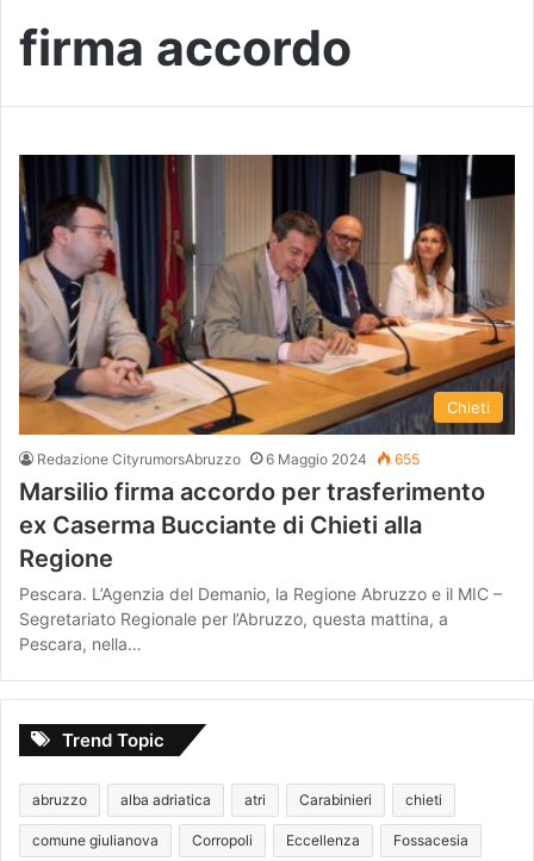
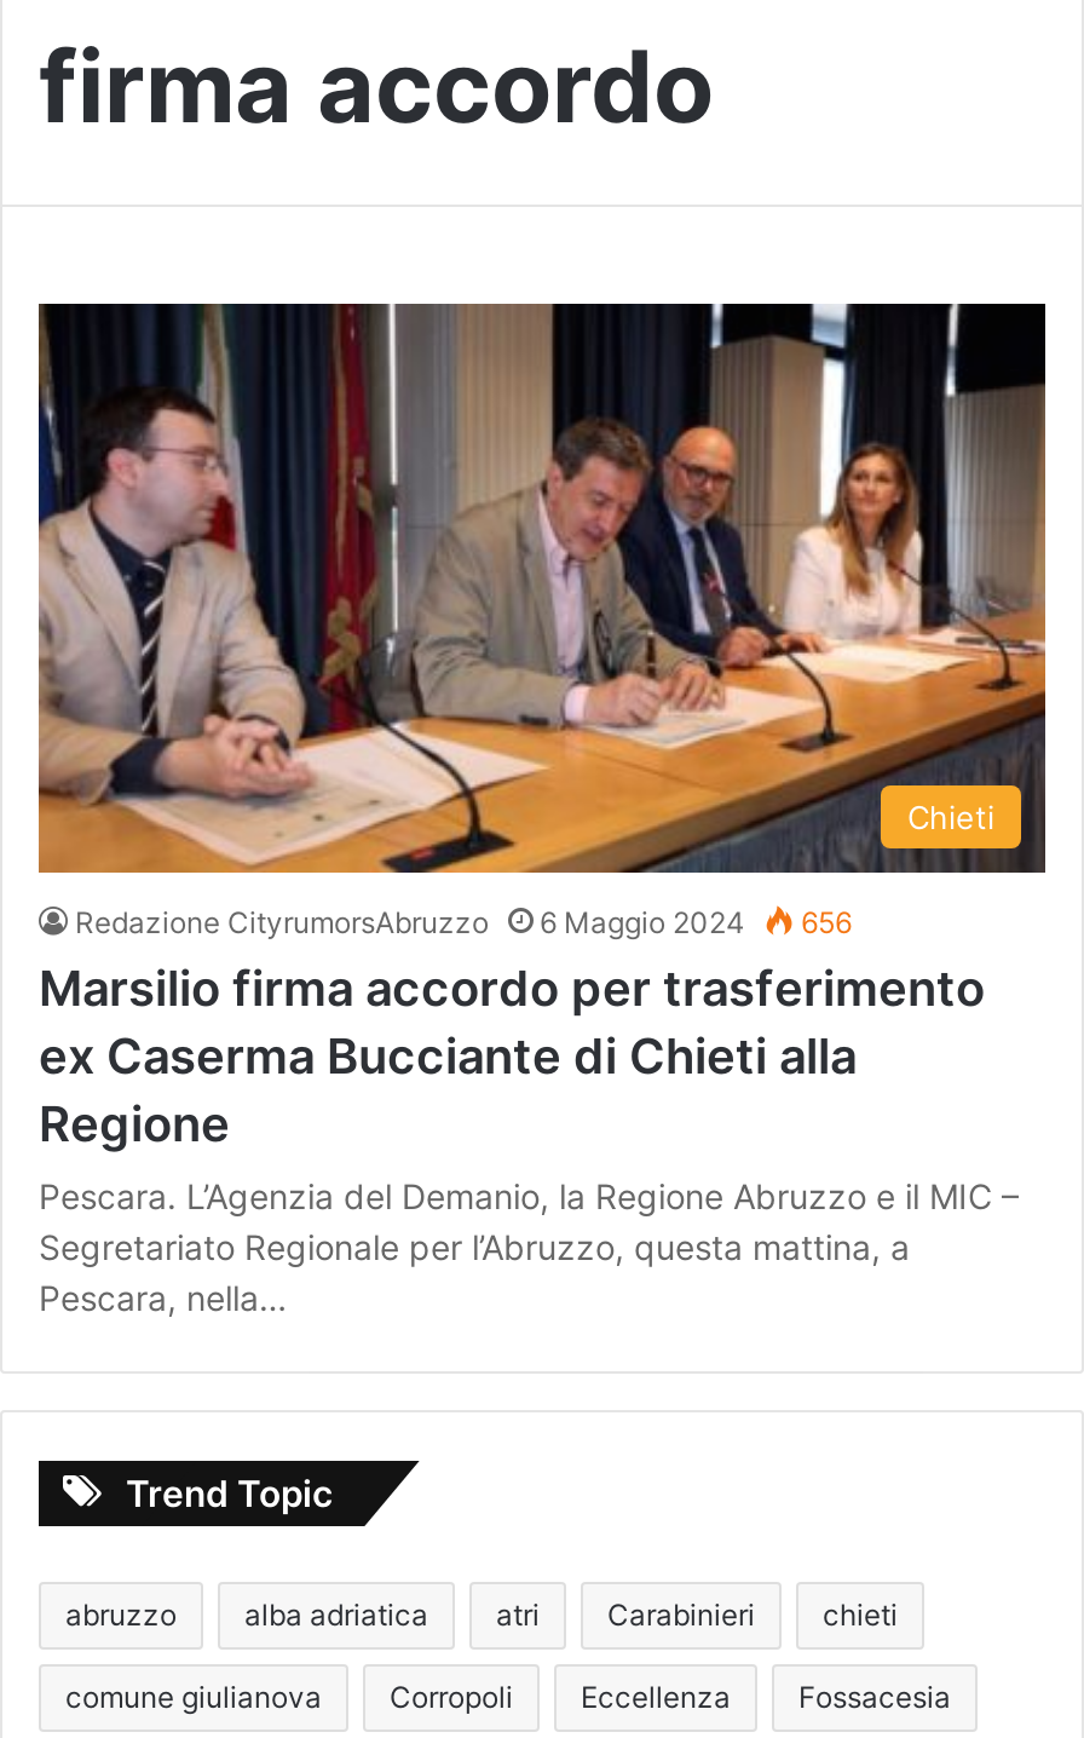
[37,450,420,468] Redazione CityrumorsAbruzzo 6 Maggio 2024 655 -> [75,904,852,941] Redazione CityrumorsAbruzzo 6 Maggio 2024 656

